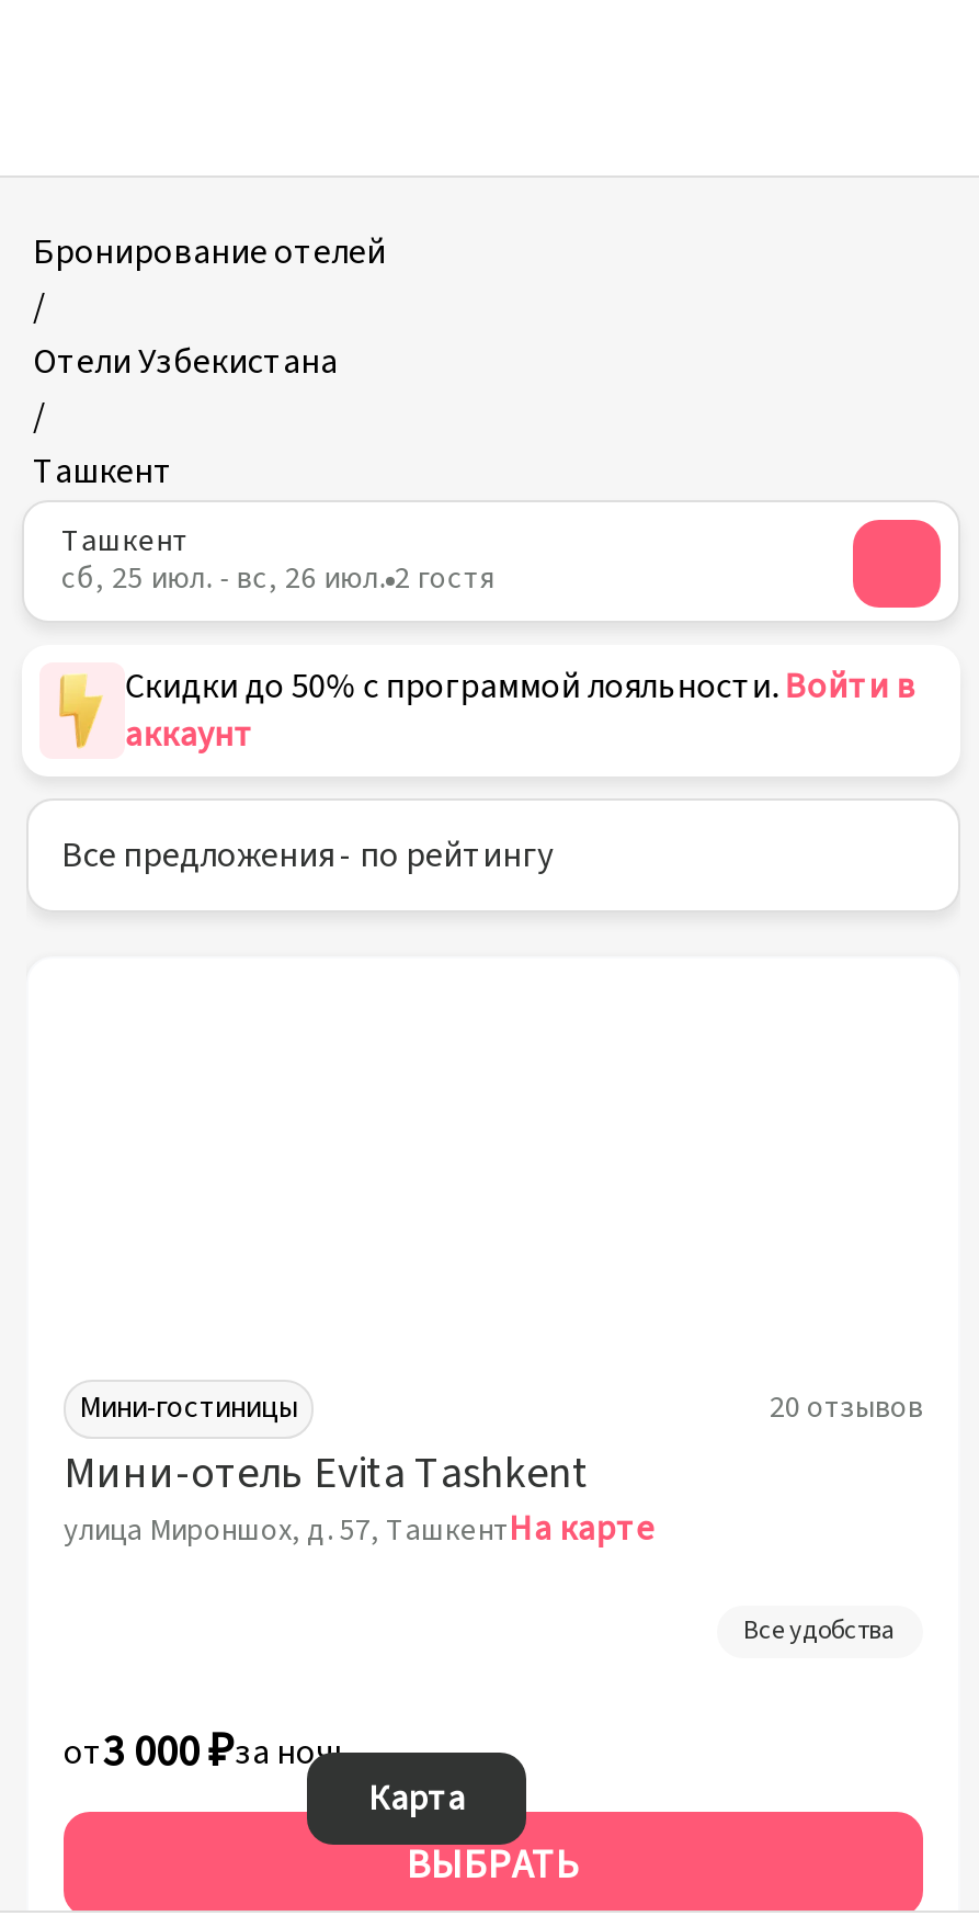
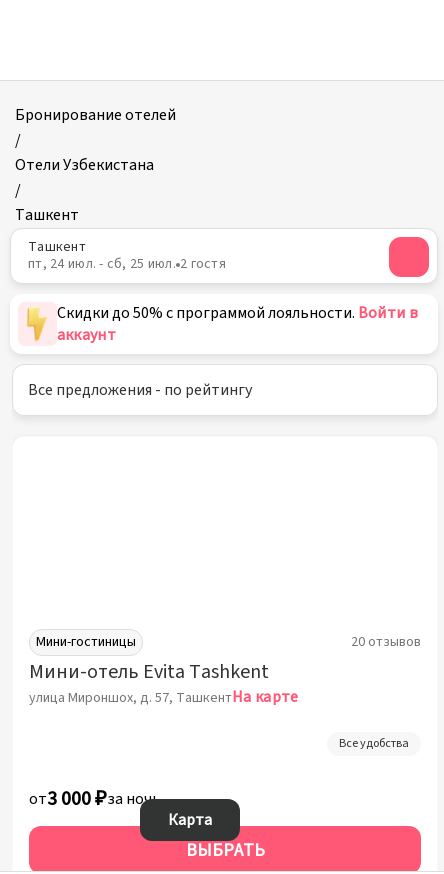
[61,557,496,601] сб, 25 июл. - вс, 26 июл. 2 гостя -> [28,254,226,274] пт, 24 июл. - сб, 25 июл. 2 гостя

